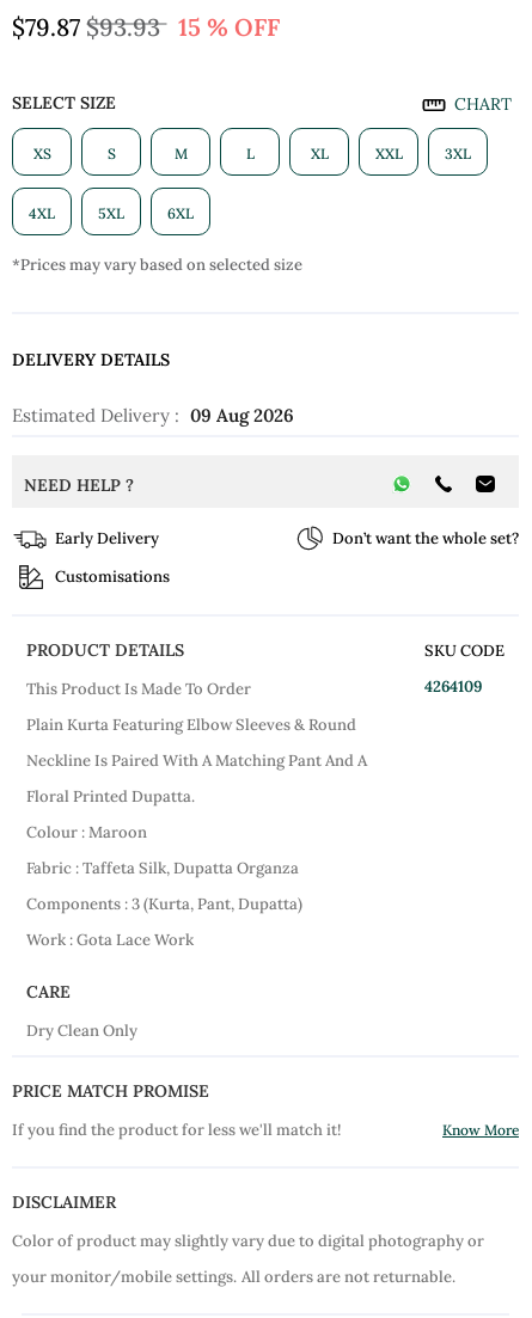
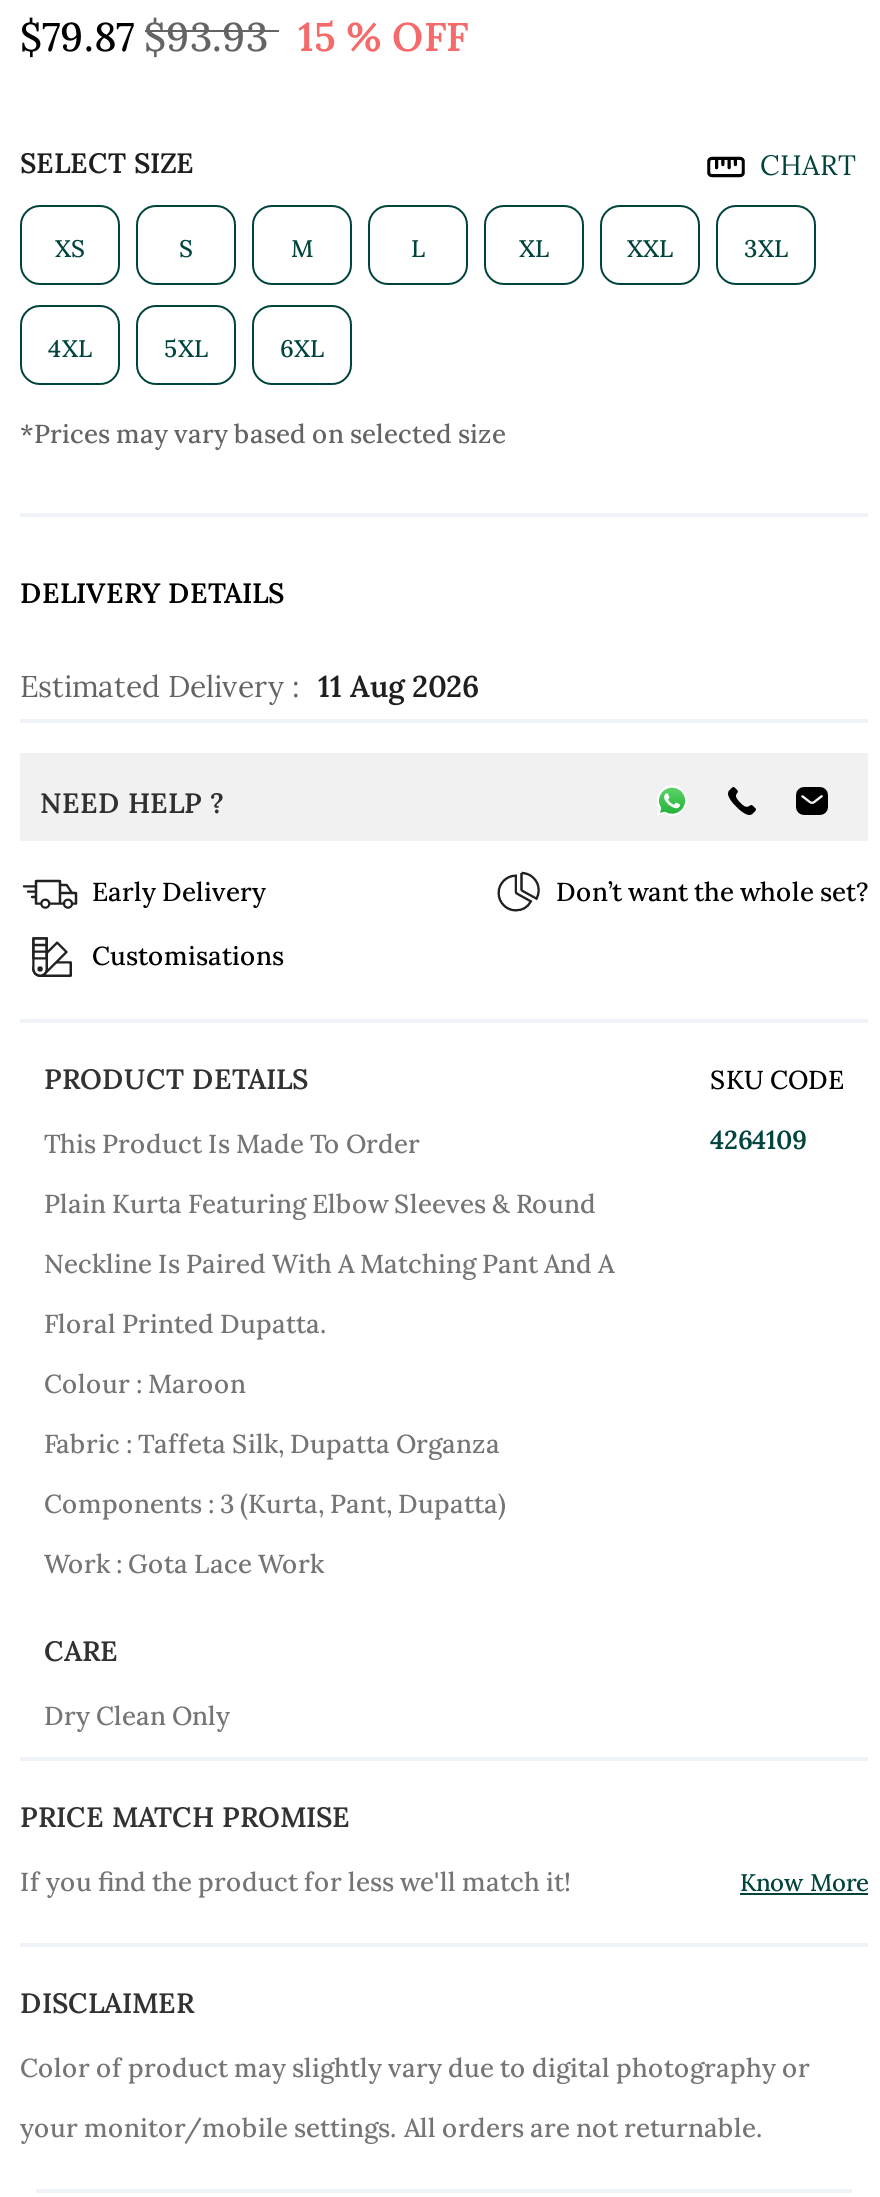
[12,404,294,427] Estimated Delivery : 09 Aug 2026 -> [20,667,480,705] Estimated Delivery : 11 Aug 2026

